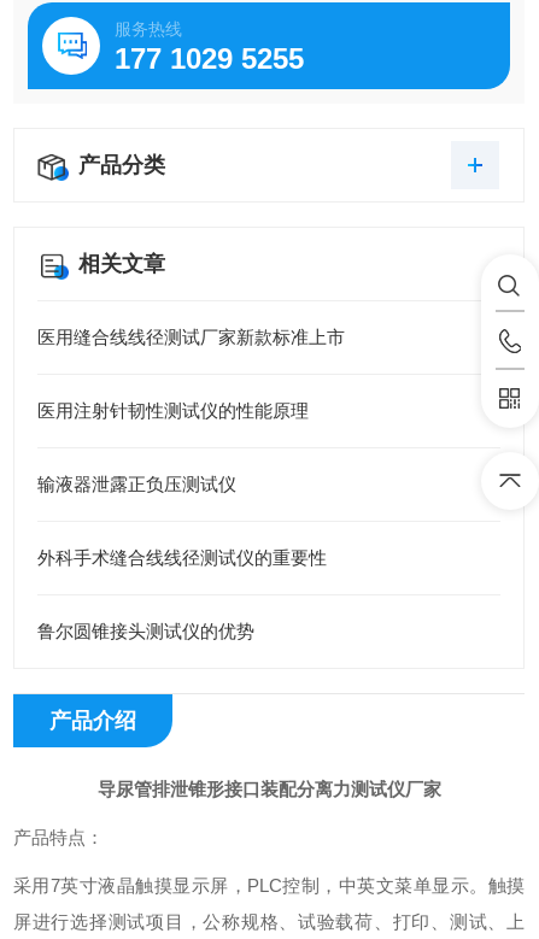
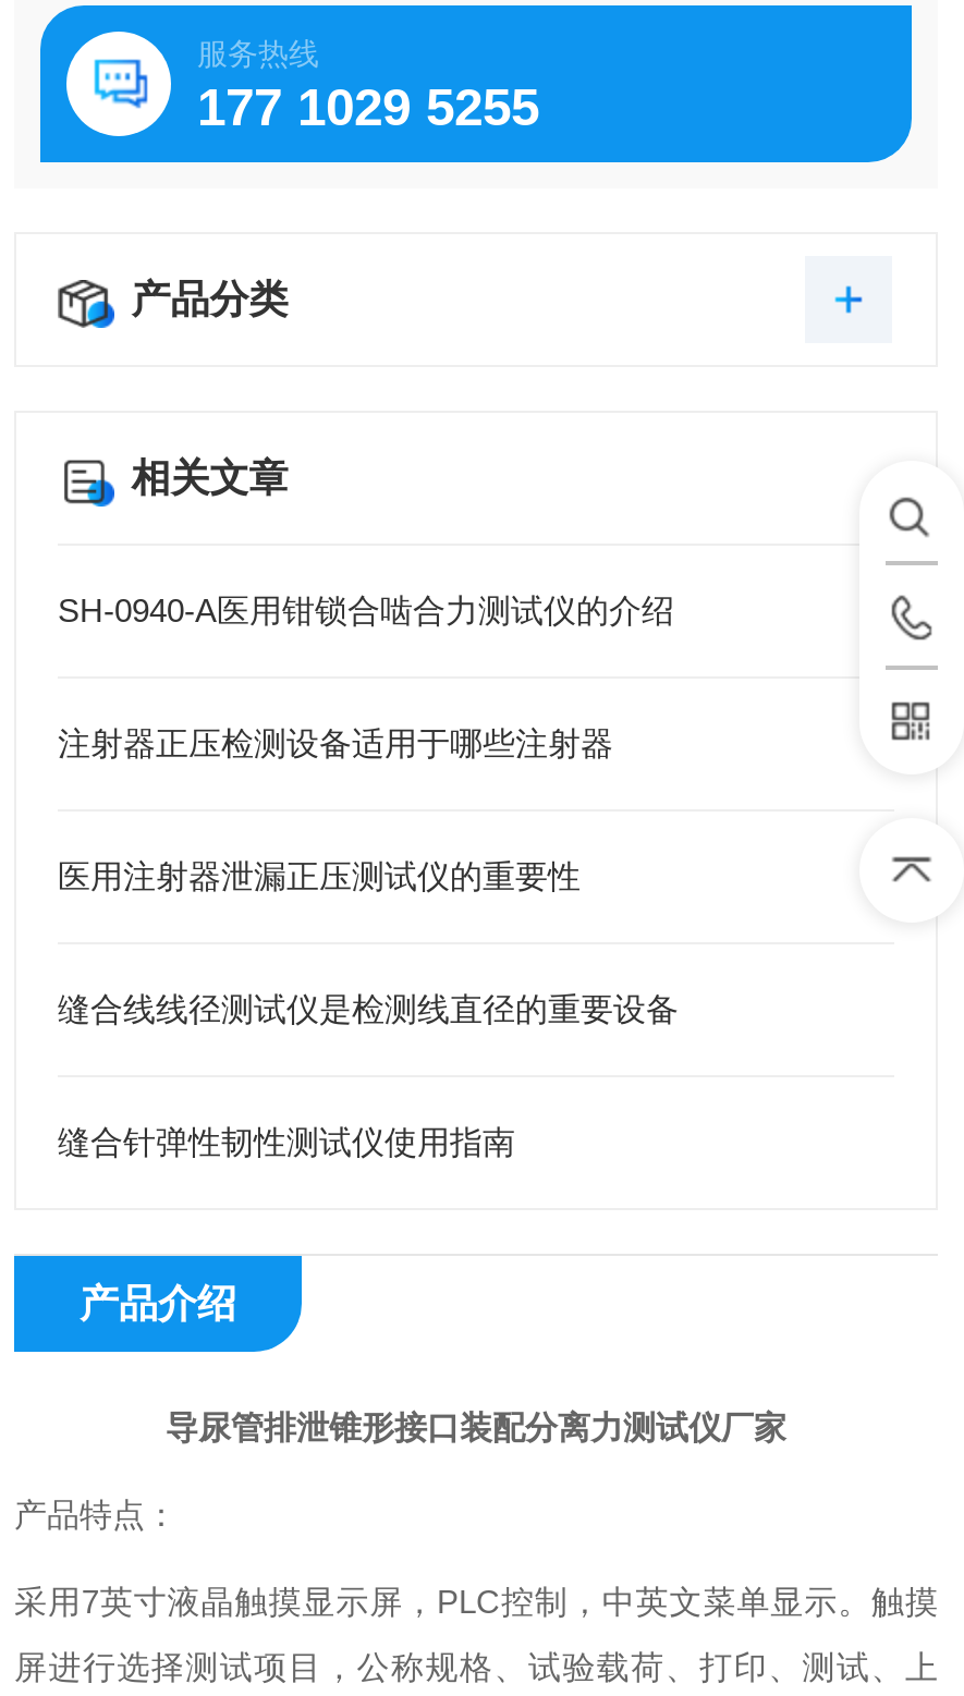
[37,326,345,347] 医用缝合线线径测试厂家新款标准上市 -> [58,591,674,628] SH-0940-A医用钳锁合啮合力测试仪的介绍
[37,400,309,420] 医用注射针韧性测试仪的性能原理 -> [58,724,613,761] 注射器正压检测设备适用于哪些注射器
[37,473,236,494] 输液器泄露正负压测试仪 -> [58,857,581,894] 医用注射器泄漏正压测试仪的重要性
[37,547,327,567] 外科手术缝合线线径测试仪的重要性 -> [58,989,679,1027] 缝合线线径测试仪是检测线直径的重要设备
[37,620,254,641] 鲁尔圆锥接头测试仪的优势 -> [58,1122,515,1159] 缝合针弹性韧性测试仪使用指南

